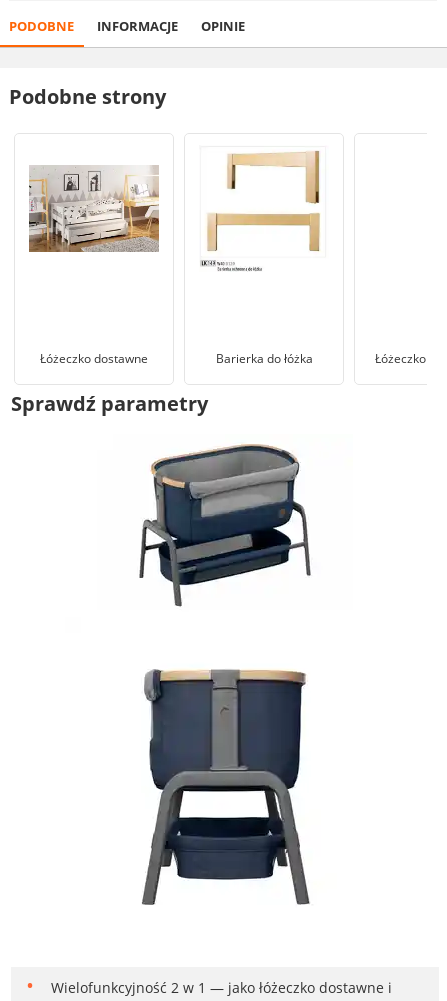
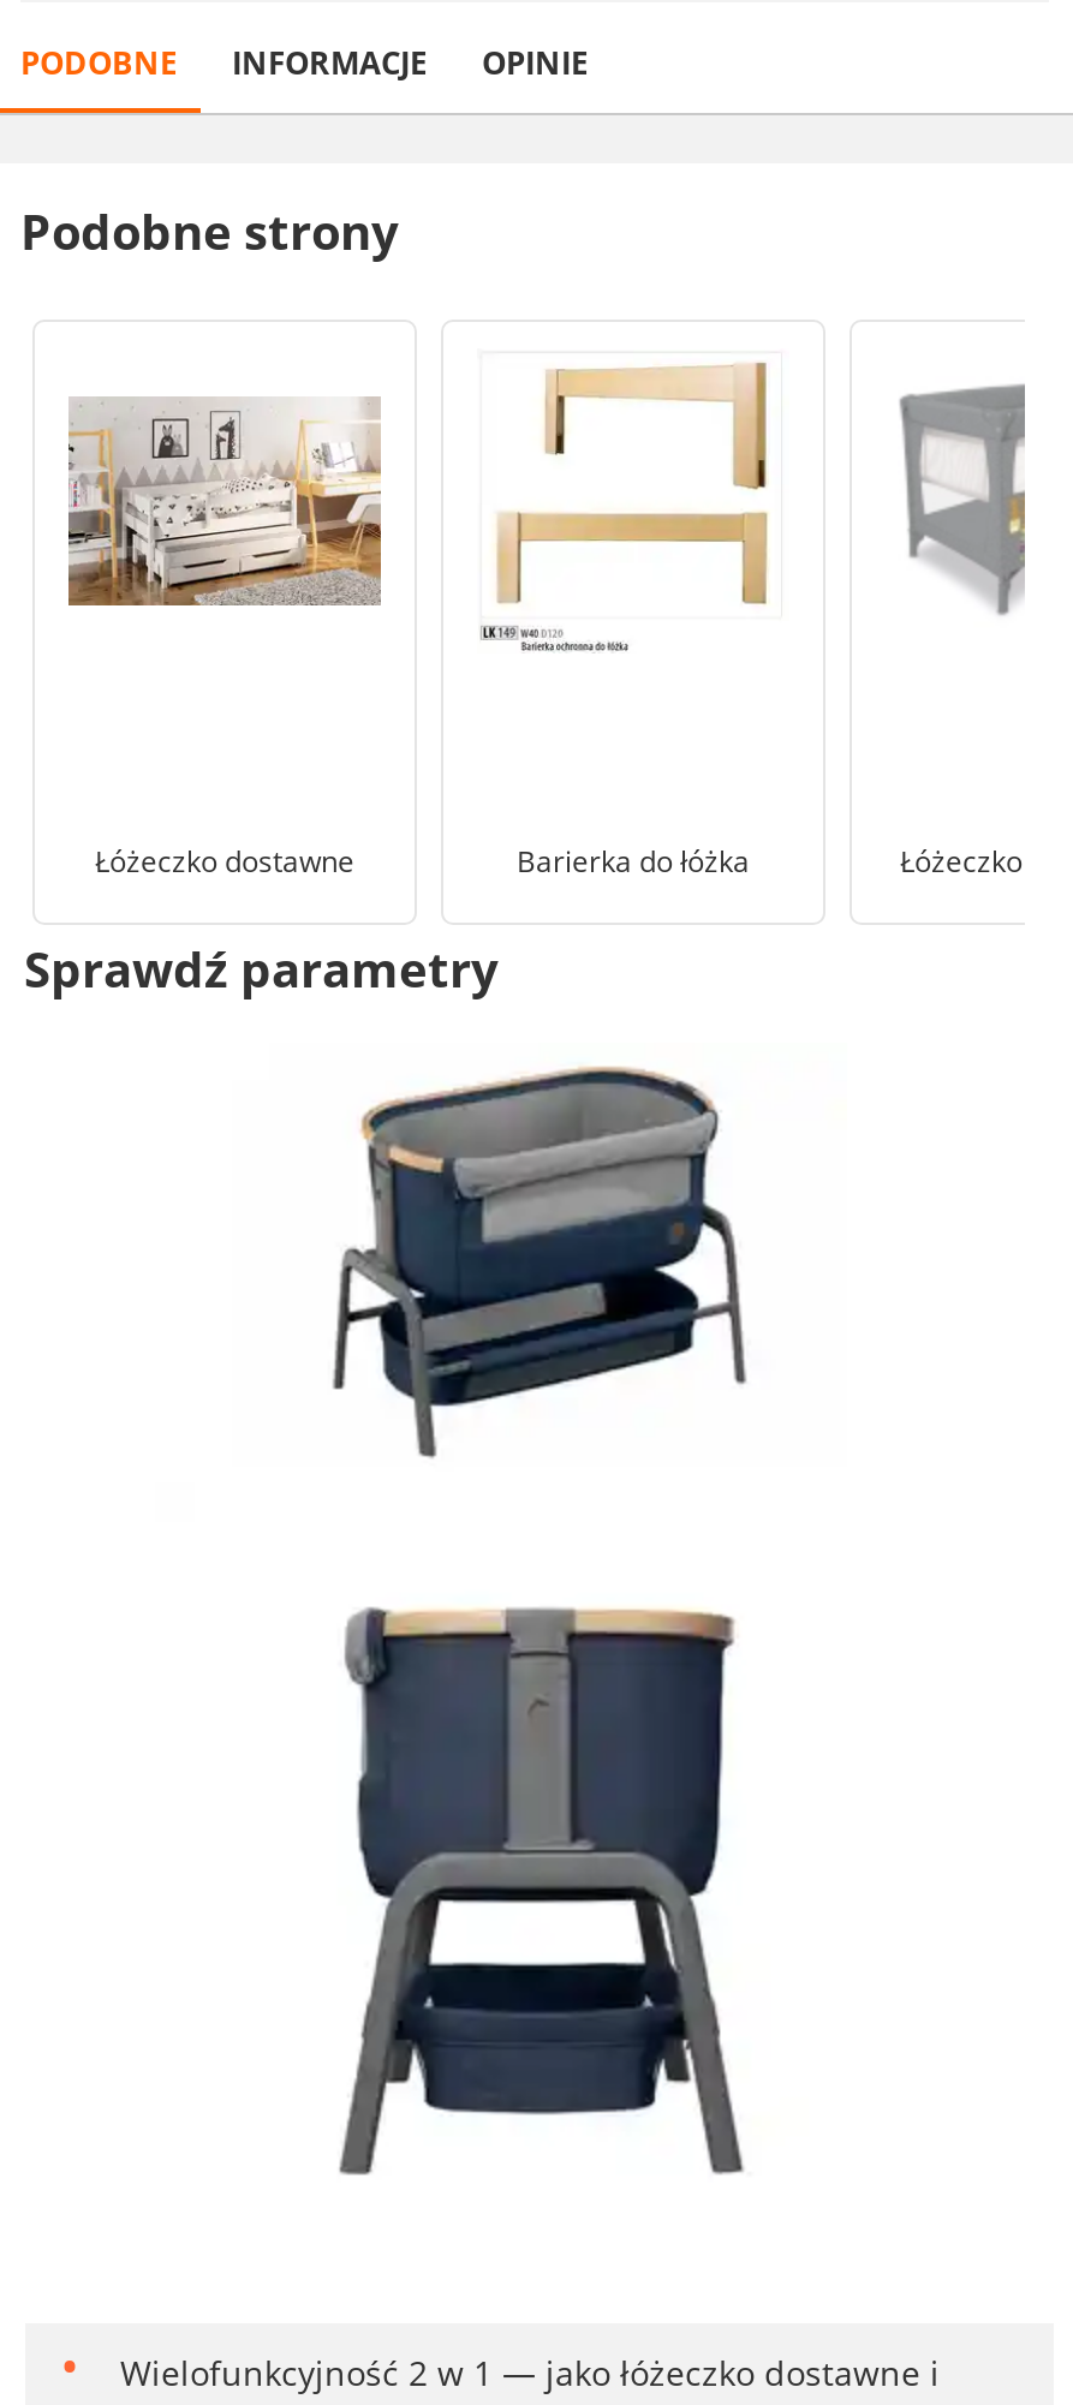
none -> [898,384,1027,617] [image]

